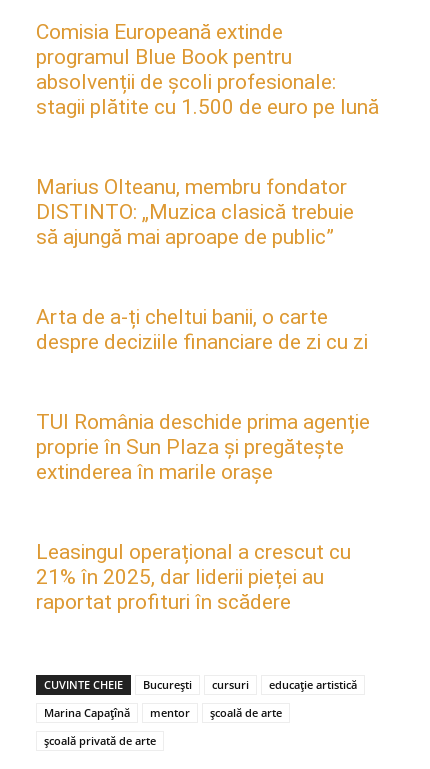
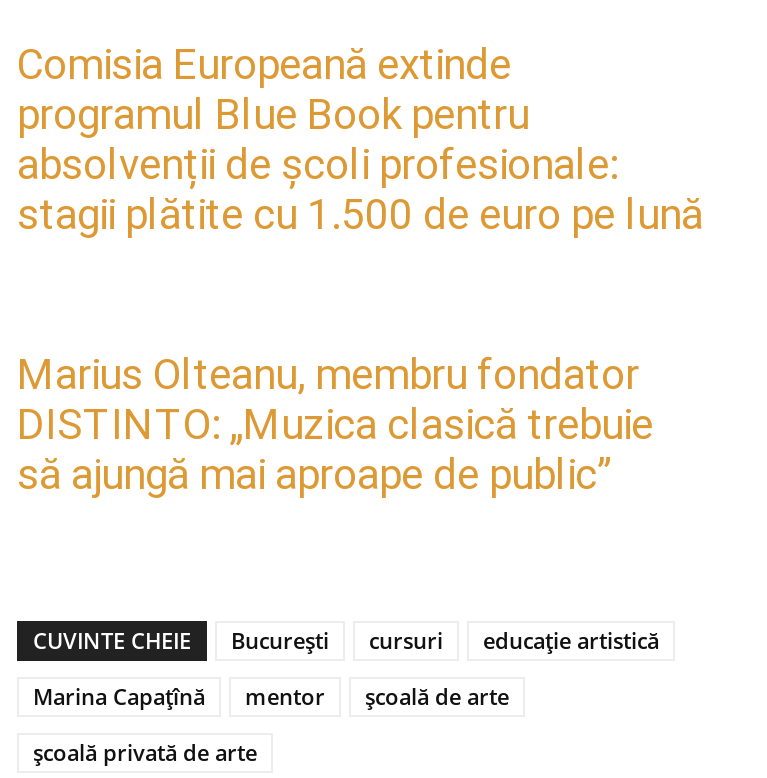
[36,305,370,614] Arta de a-ți cheltui banii, o carte | despre deciziile financiare de zi cu zi | TUI România deschide prima agenție | proprie în Sun Plaza și pregătește | extinderea în marile orașe | Leasingul operațional a crescut cu | 21% în 2025, dar liderii pieței au | raportat profituri în scădere -> none

